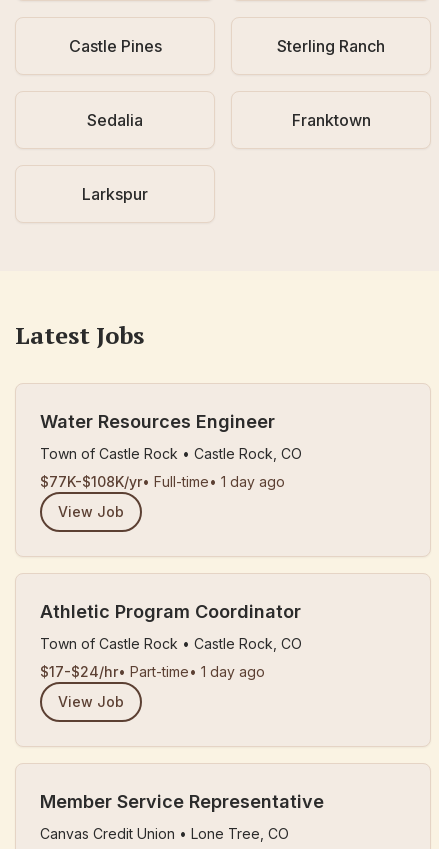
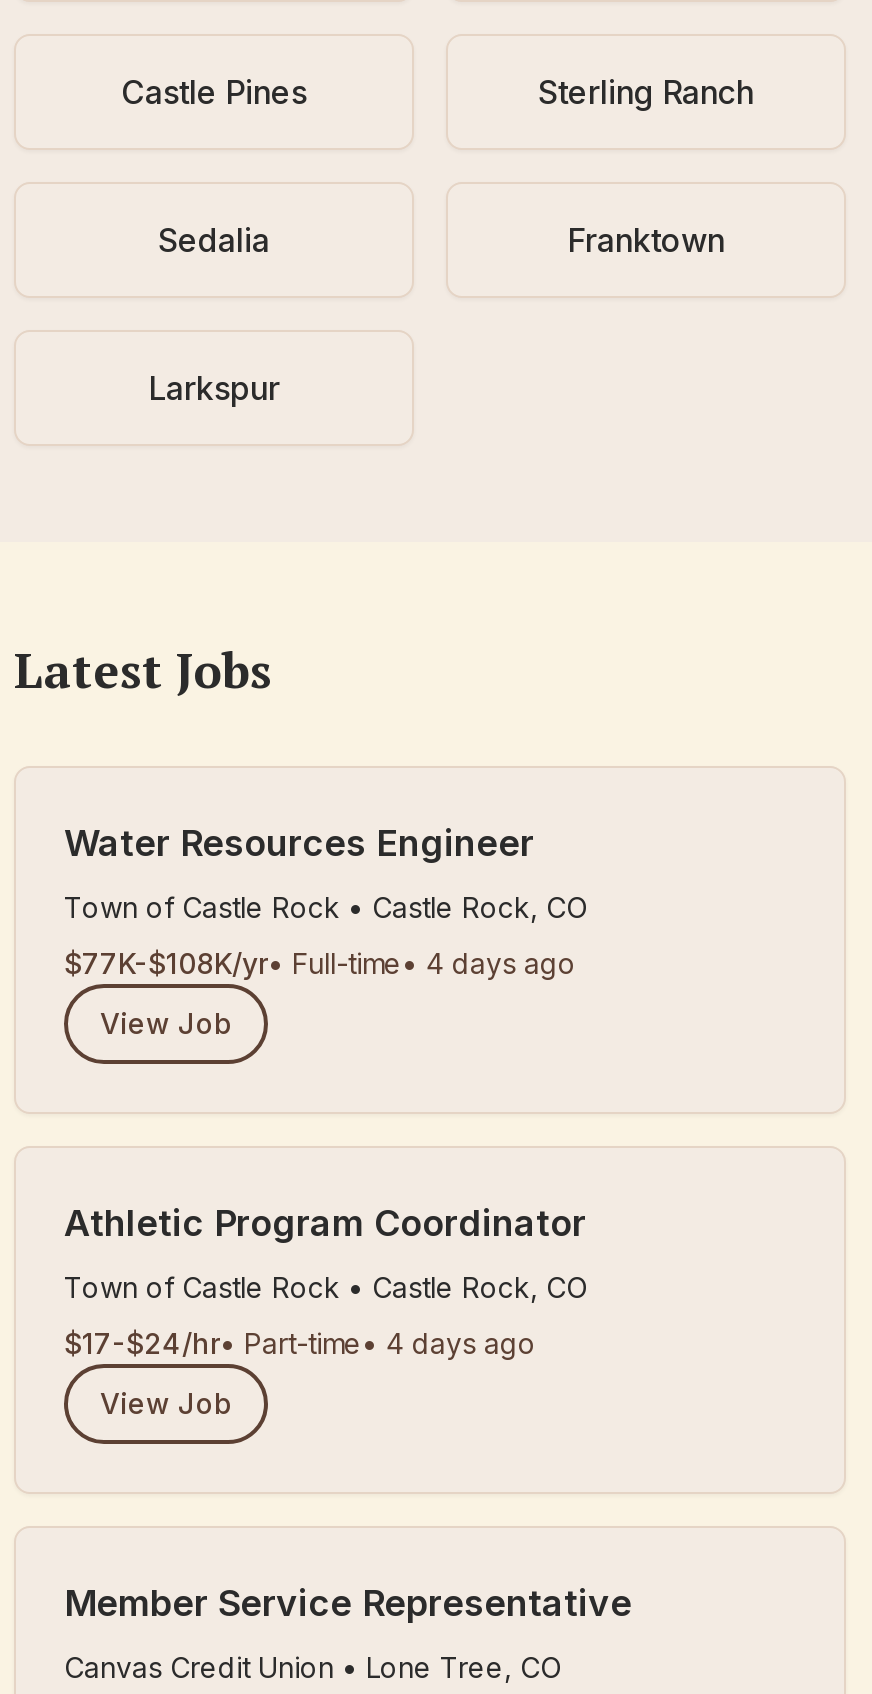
[40,473,285,490] $77K-$108K/yr• Full-time • 1 day ago -> [64,946,576,980] $77K-$108K/yr• Full-time • 4 days ago
[40,663,265,680] $17-$24/hr• Part-time • 1 day ago -> [64,1326,536,1360] $17-$24/hr• Part-time • 4 days ago

